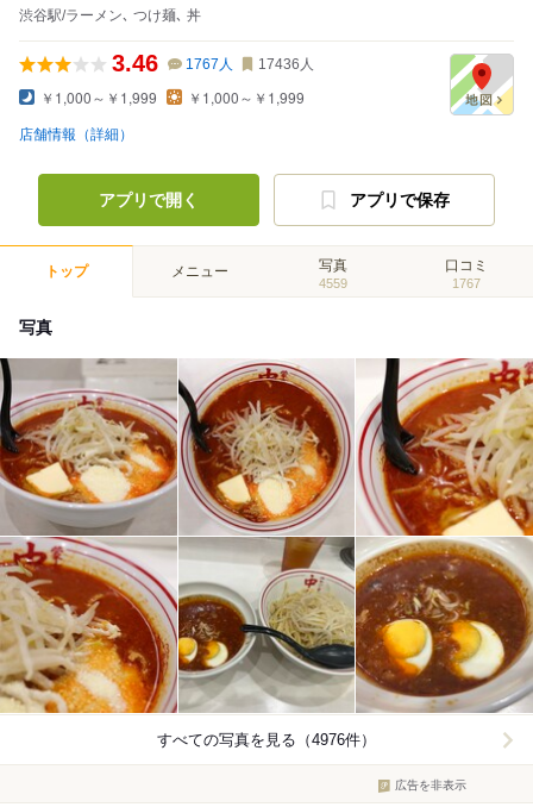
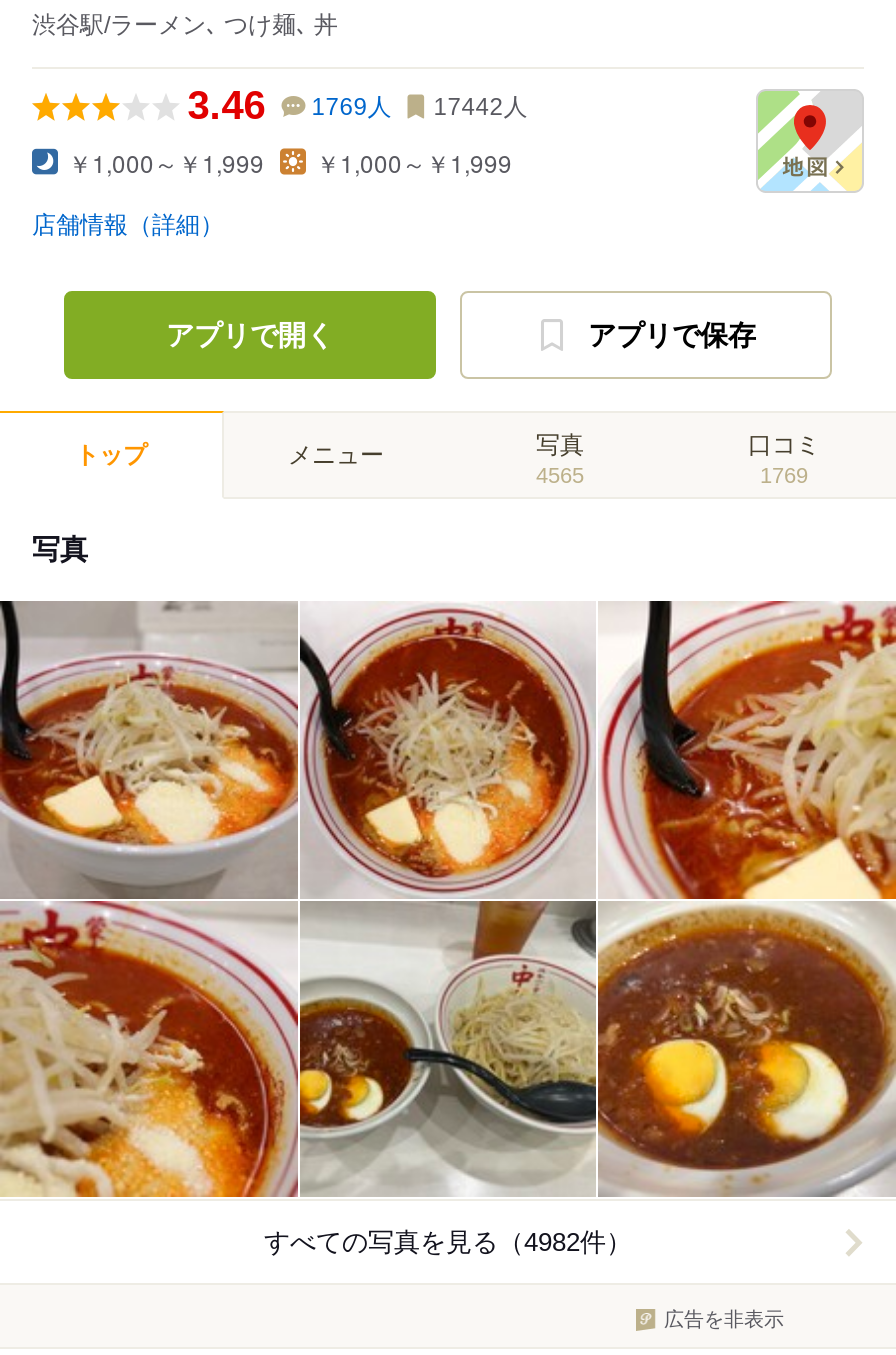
[185,56,233,73] 1767人 -> [312,93,392,121] 1769人
[258,56,314,73] 17436人 -> [434,93,528,121] 17442人
[319,276,347,290] 4559 -> [536,463,584,487] 4565
[452,276,481,290] 1767 -> [760,463,808,487] 1769
[157,731,376,749] すべての写真を見る（4976件） -> [264,1228,632,1258] すべての写真を見る（4982件）

